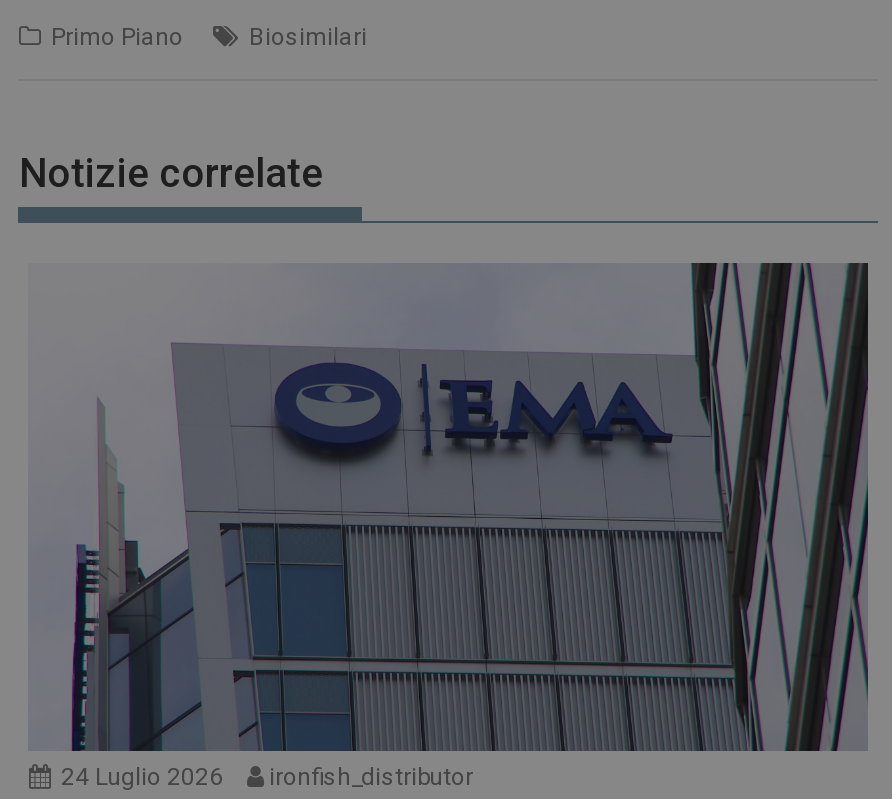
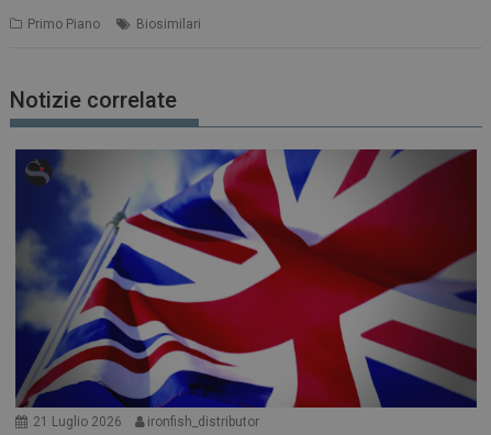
[28,262,870,790] [image] | 24 Luglio 2026 ironfish_distributor -> [14,148,478,430] [image] | 21 Luglio 2026 ironfish_distributor

